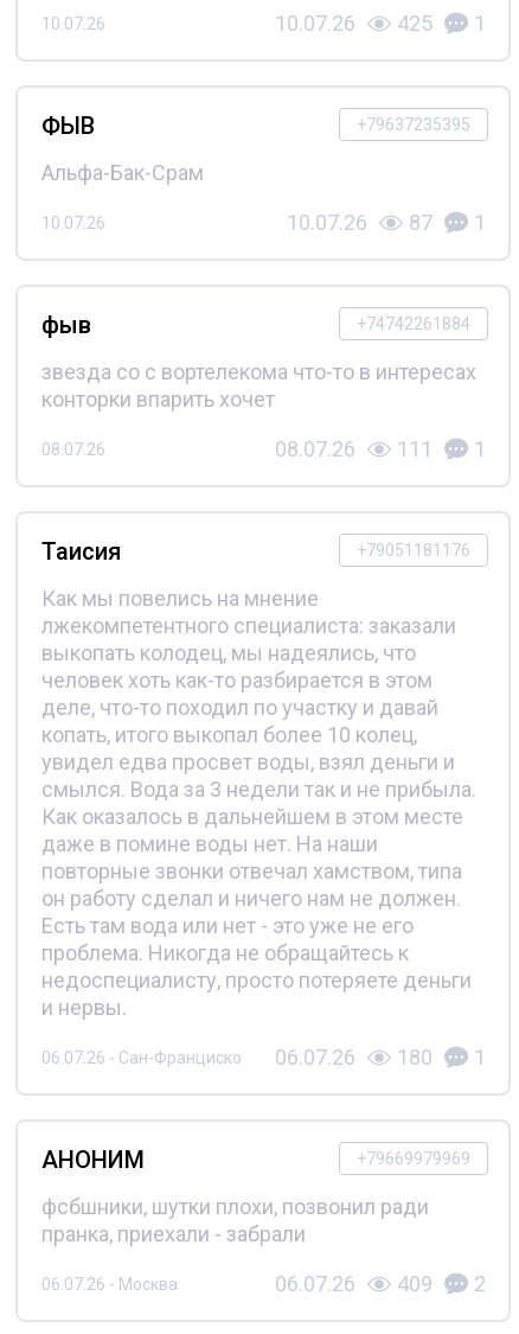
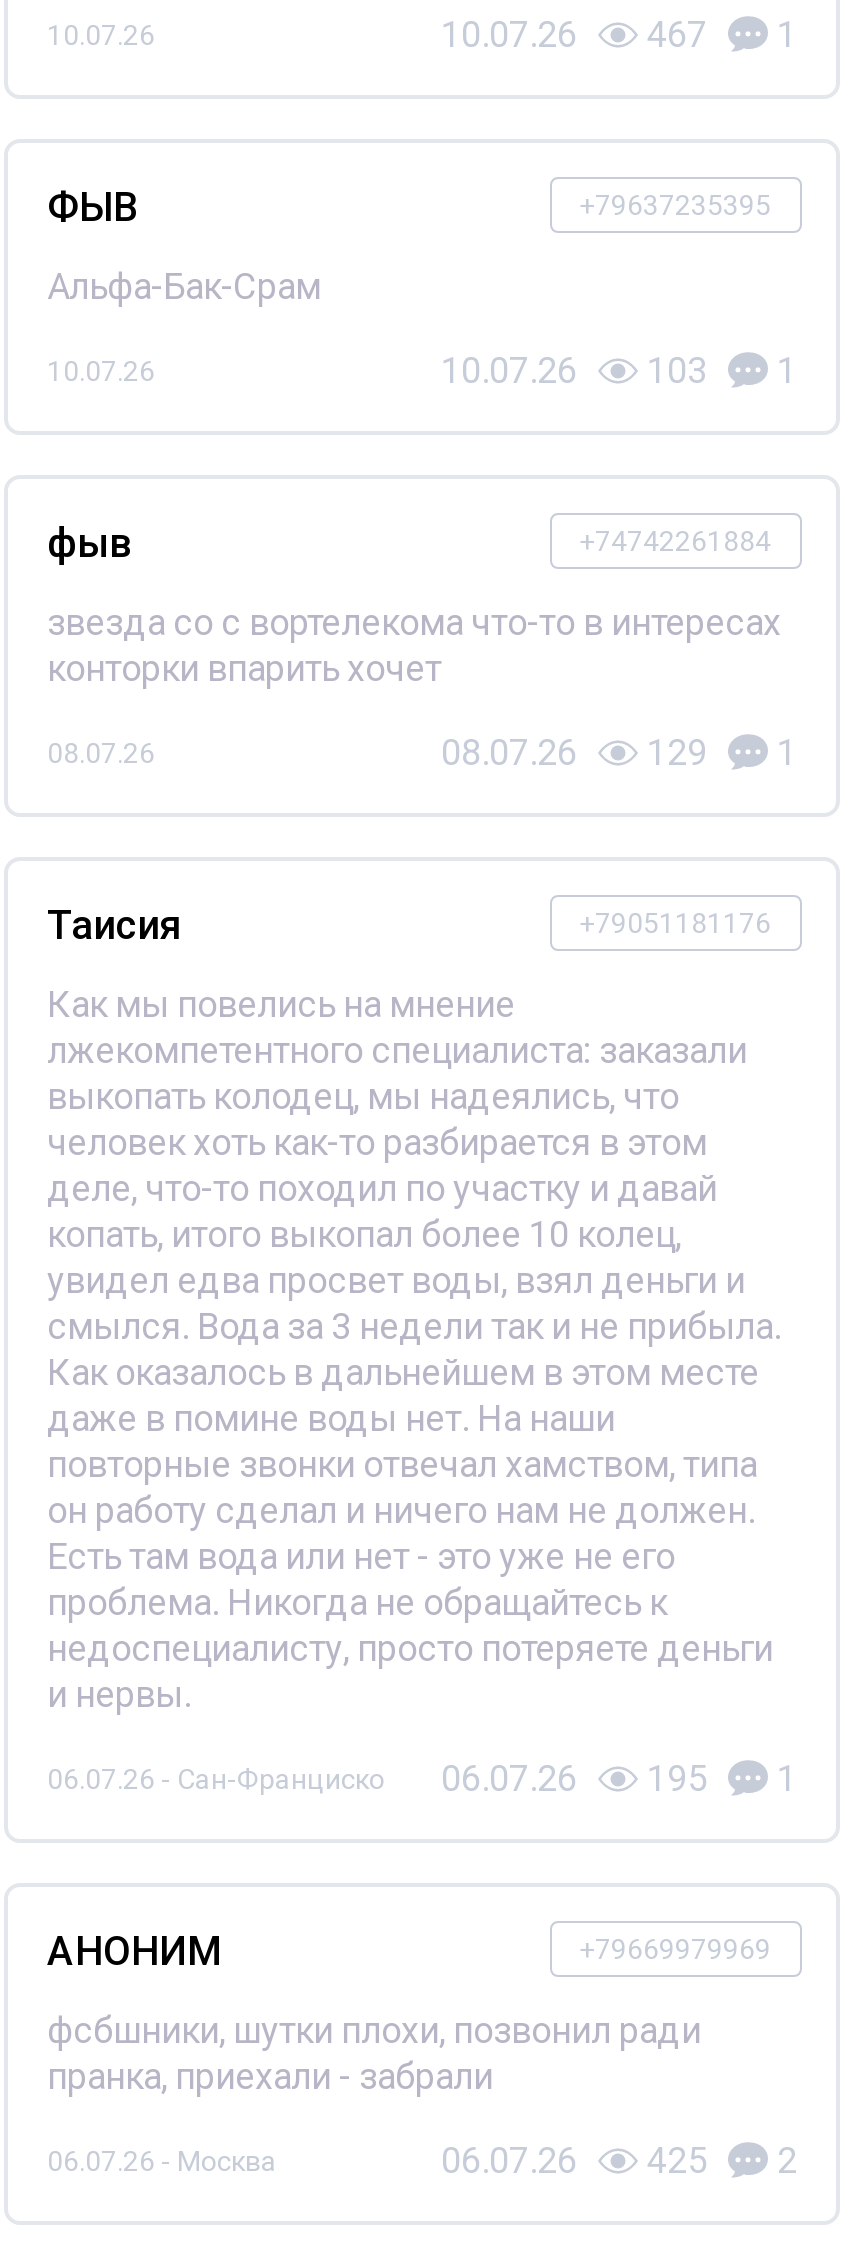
[274,11,485,36] 10.07.26 425 1 -> [441,14,797,56] 10.07.26 467 1
[286,210,485,235] 10.07.26 87 1 -> [441,350,797,392] 10.07.26 103 1
[274,437,485,462] 08.07.26 111 1 -> [441,732,797,774] 08.07.26 129 1
[41,1045,485,1070] 06.07.26 - Сан-Франциско 06.07.26 180 1 -> [47,1758,797,1800] 06.07.26 - Сан-Франциско 06.07.26 195 1
[274,1272,485,1297] 06.07.26 409 2 -> [441,2140,797,2182] 06.07.26 425 2

